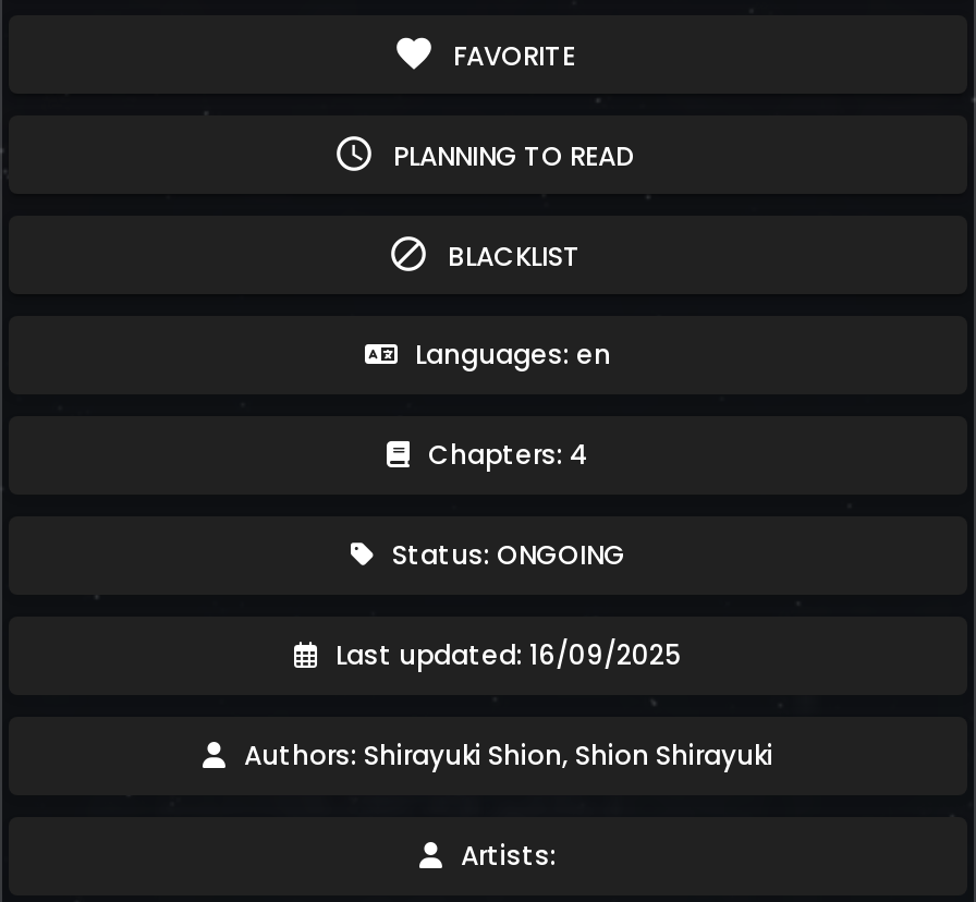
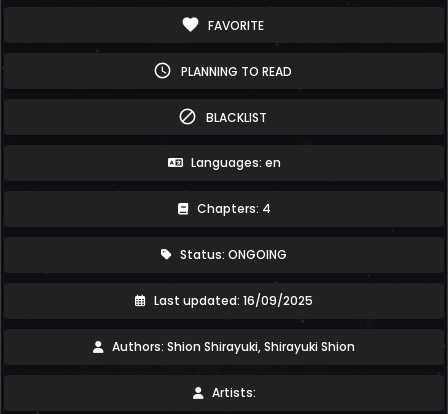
[237,736,773,773] Authors: Shirayuki Shion, Shion Shirayuki -> [109,338,355,355] Authors: Shion Shirayuki, Shirayuki Shion

